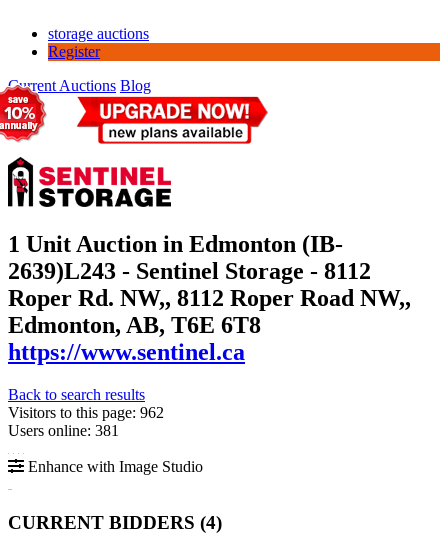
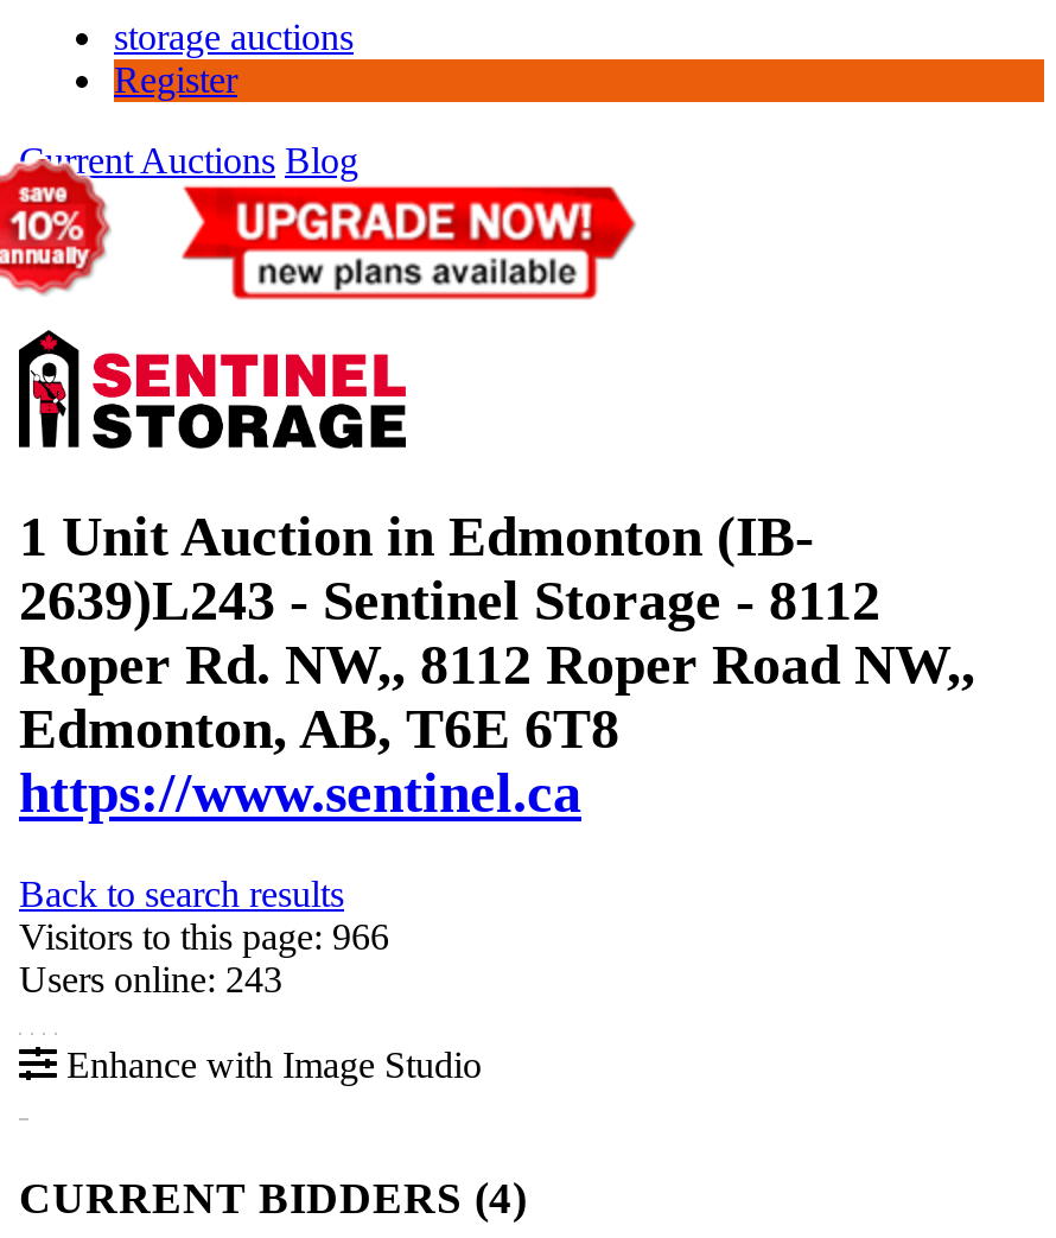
[8,404,164,421] Visitors to this page: 962 -> [19,916,389,956] Visitors to this page: 966
[8,422,119,439] Users online: 381 -> [19,959,282,999] Users online: 243

